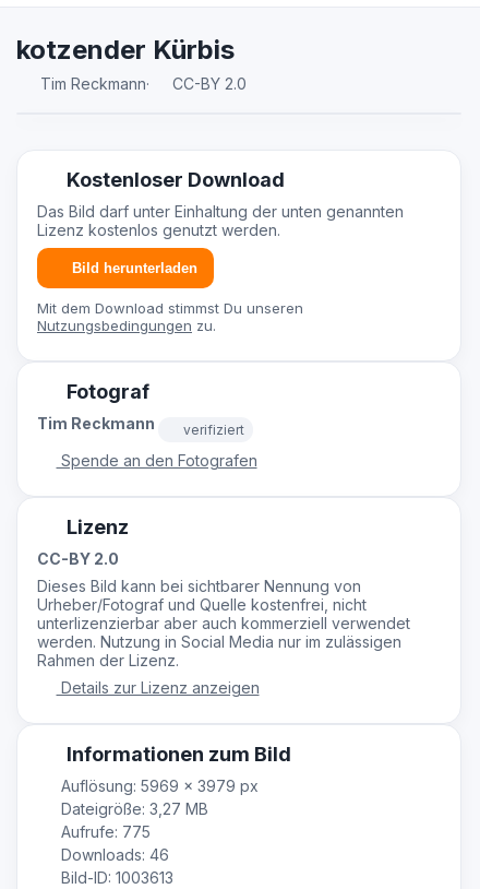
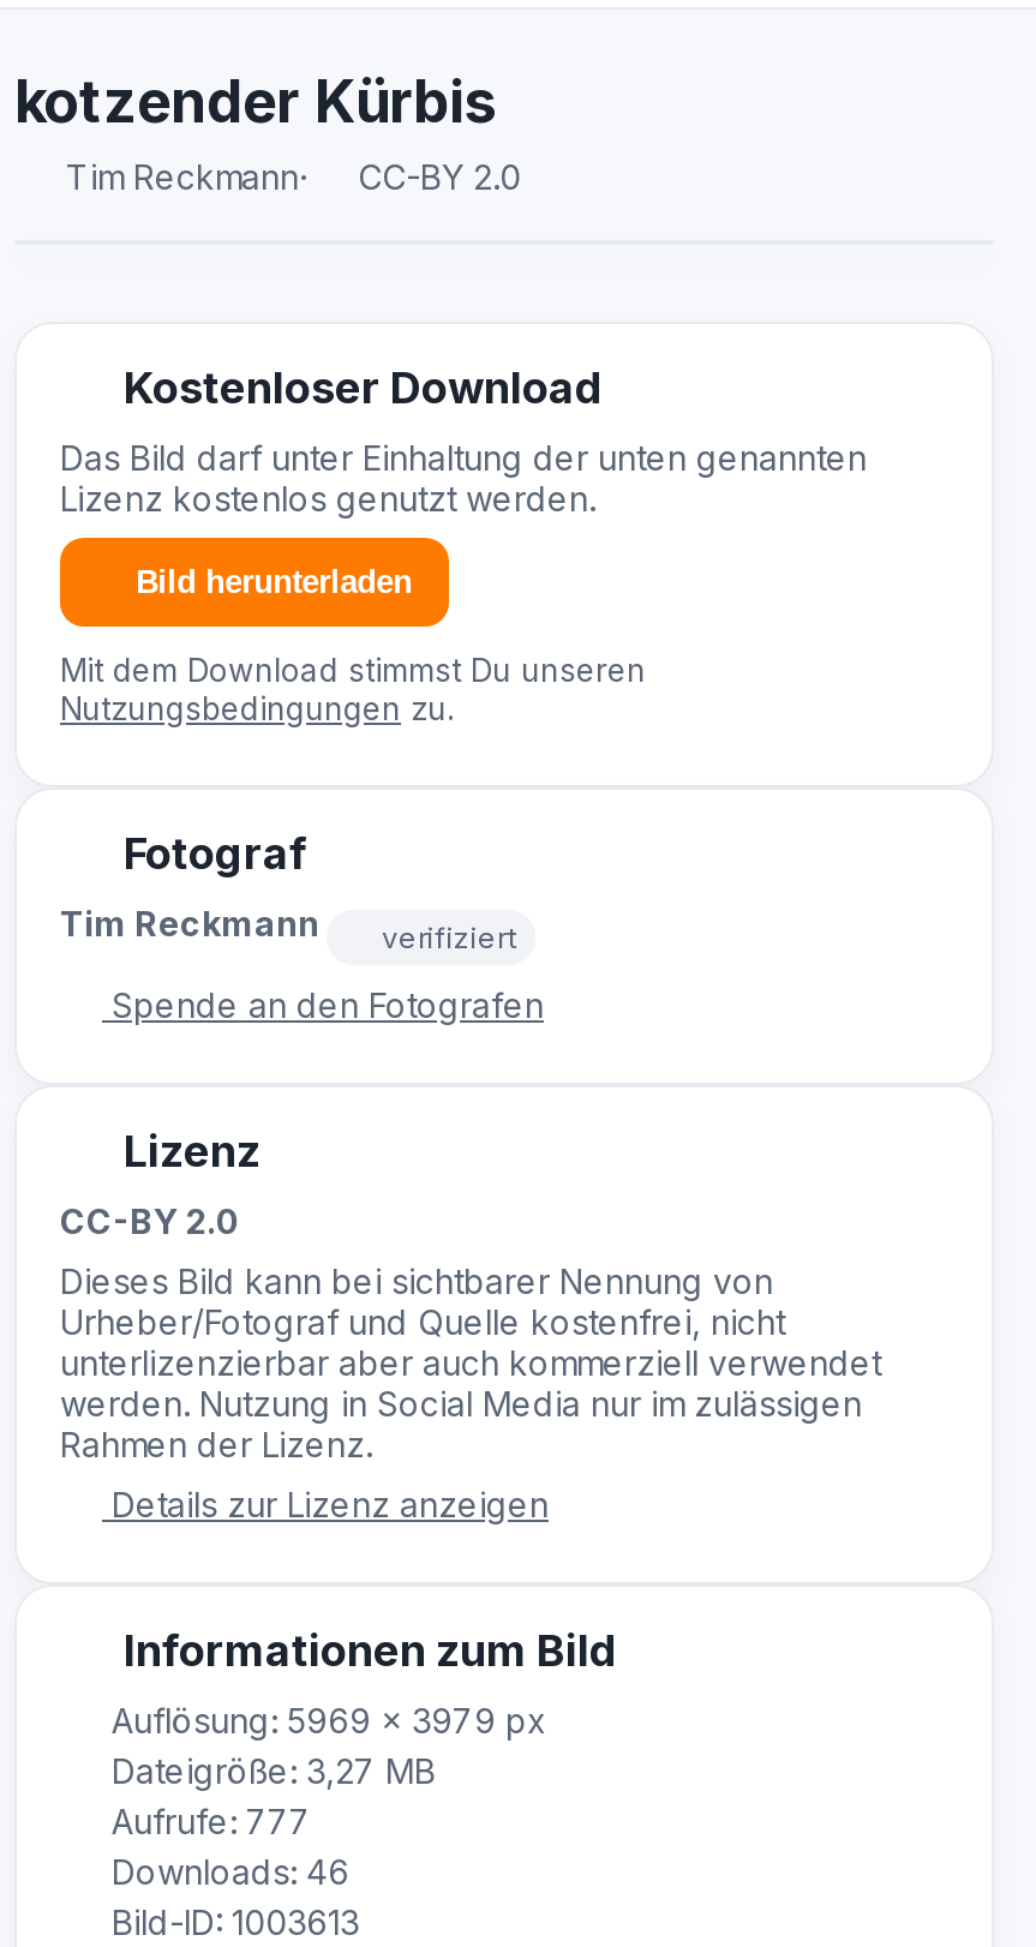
[56,822,150,840] Aufrufe: 775 -> [102,1799,311,1840] Aufrufe: 777

